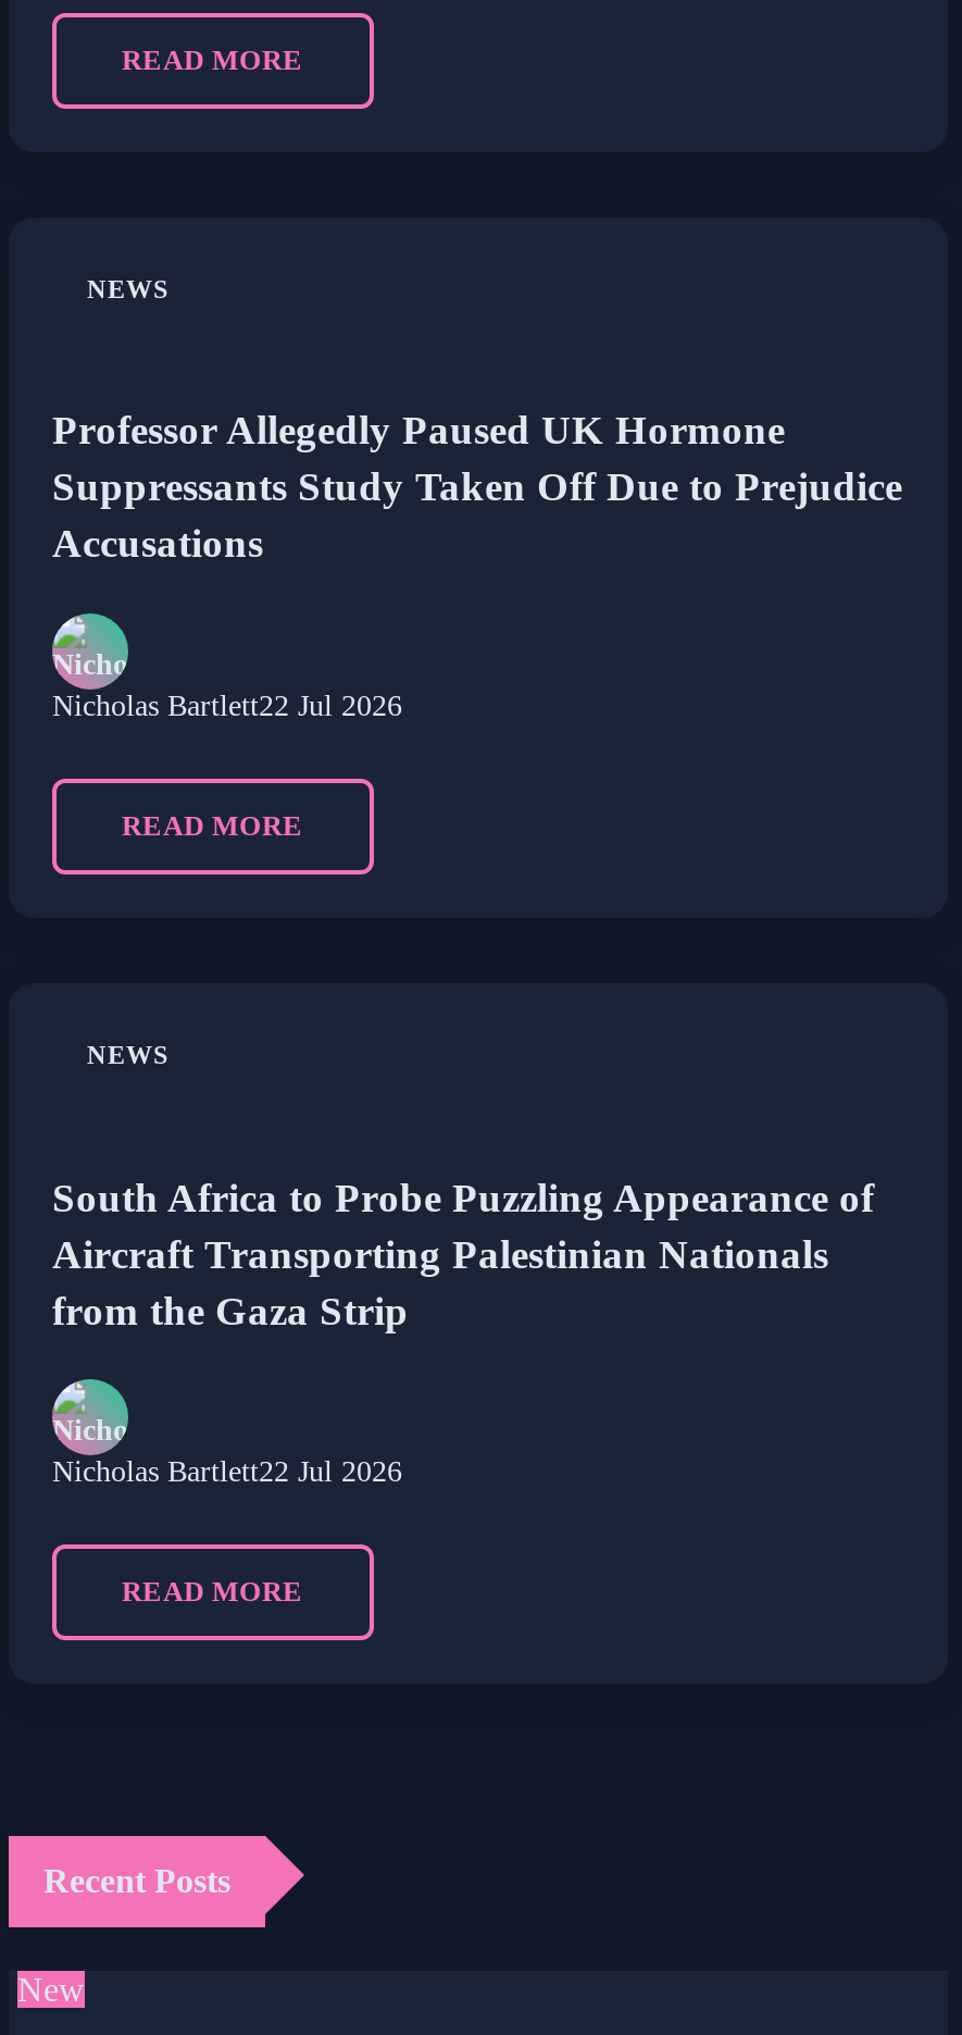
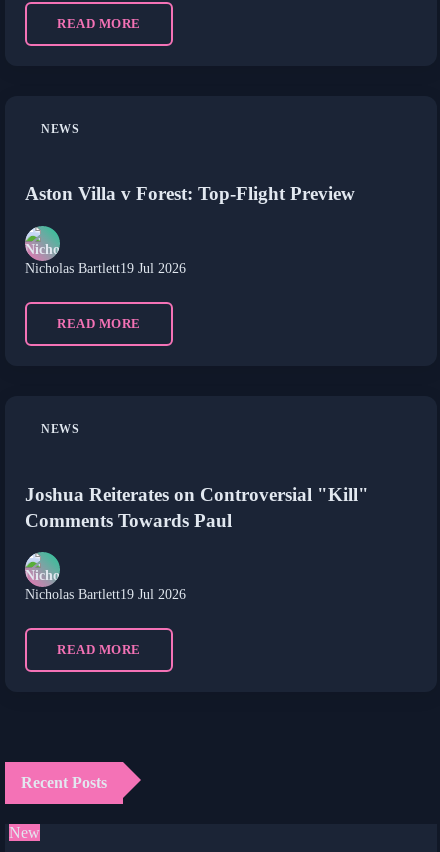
[52,407,902,566] Professor Allegedly Paused UK Hormone | Suppressants Study Taken Off Due to Prejudice | Accusations -> [25,183,355,204] Aston Villa v Forest: Top-Flight Preview
[52,690,402,722] Nicholas Bartlett22 Jul 2026 -> [25,261,186,276] Nicholas Bartlett19 Jul 2026
[52,1174,874,1333] South Africa to Probe Puzzling Appearance of | Aircraft Transporting Palestinian Nationals | from the Gaza Strip -> [25,484,369,531] Joshua Reiterates on Controversial "Kill" | Comments Towards Paul
[52,1456,402,1489] Nicholas Bartlett22 Jul 2026 -> [25,587,186,602] Nicholas Bartlett19 Jul 2026

